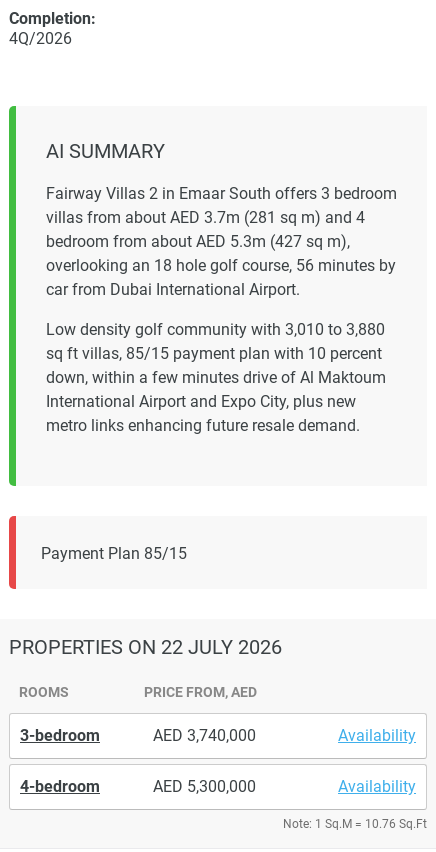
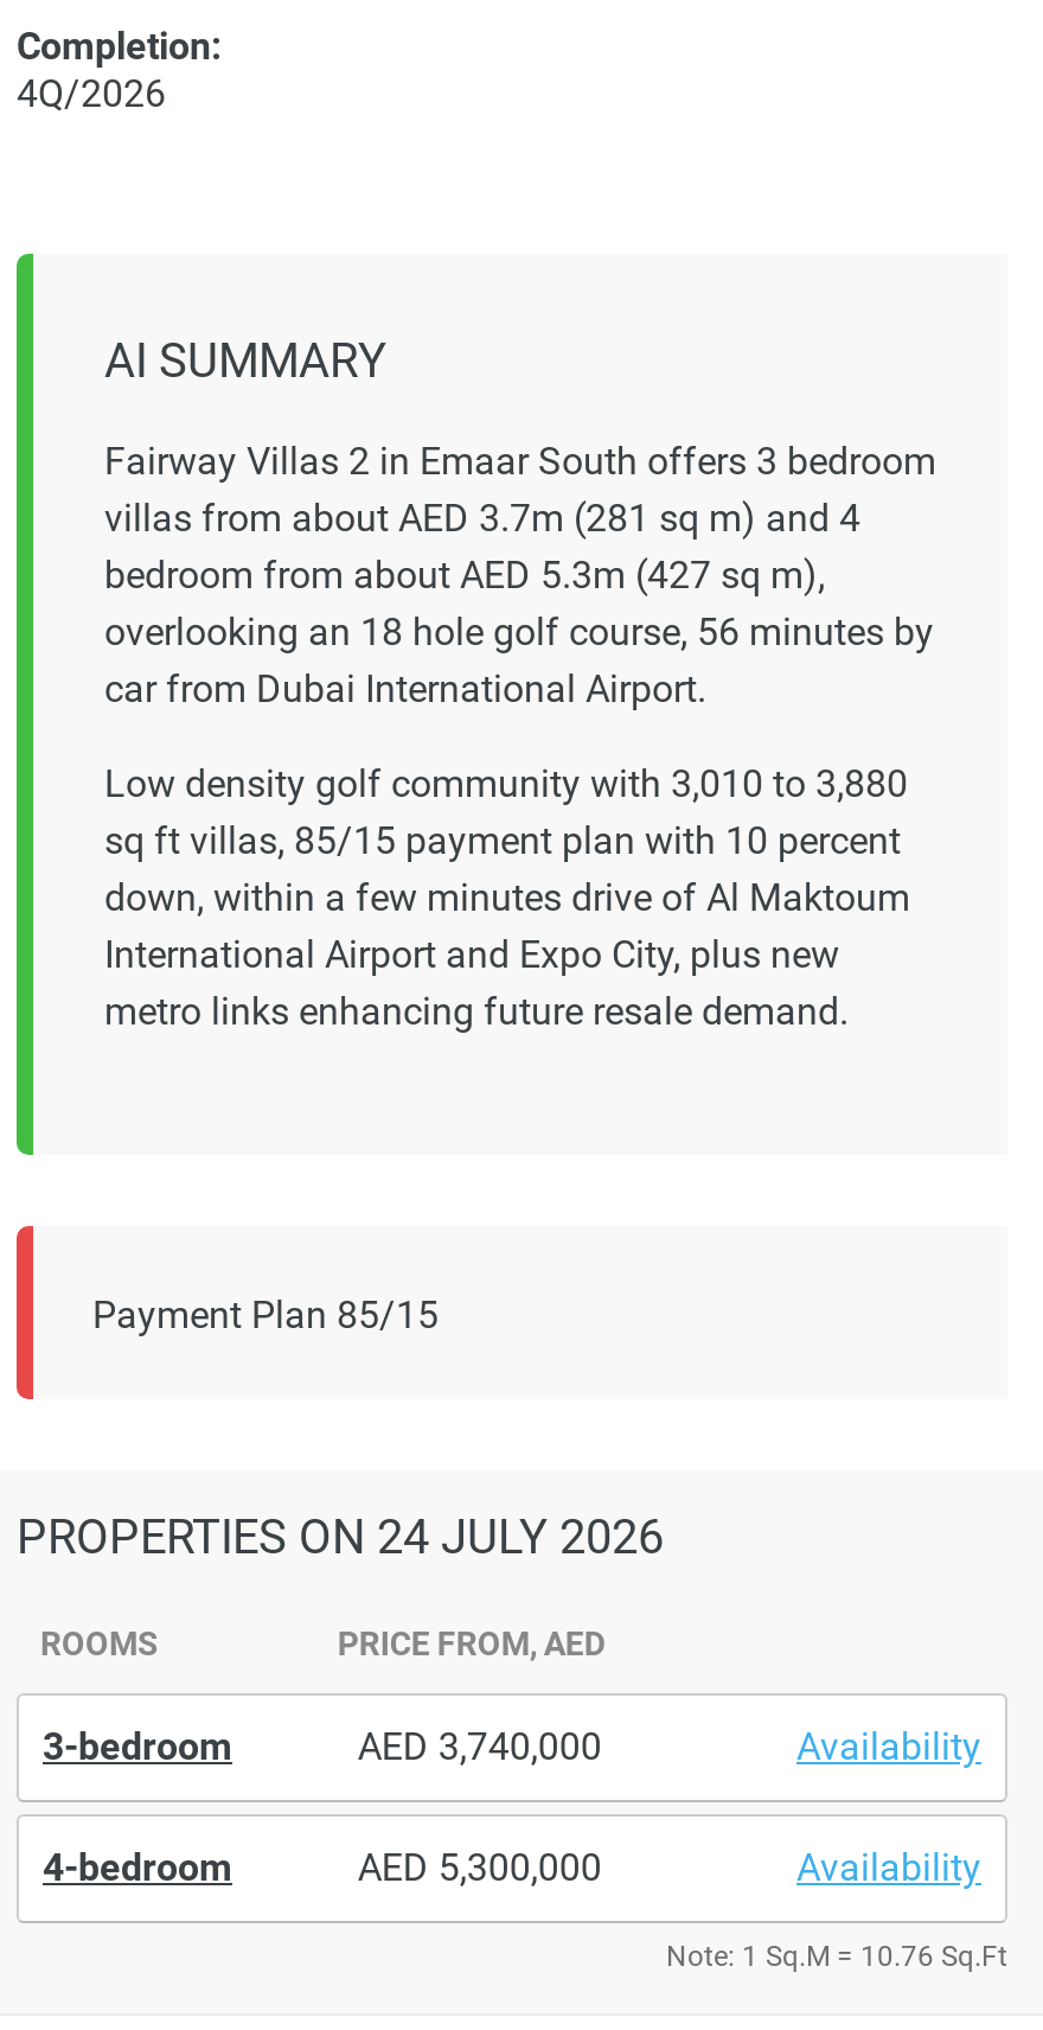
[9,635,282,659] PROPERTIES ON 22 JULY 2026 -> [17,1508,664,1565] PROPERTIES ON 24 JULY 2026

